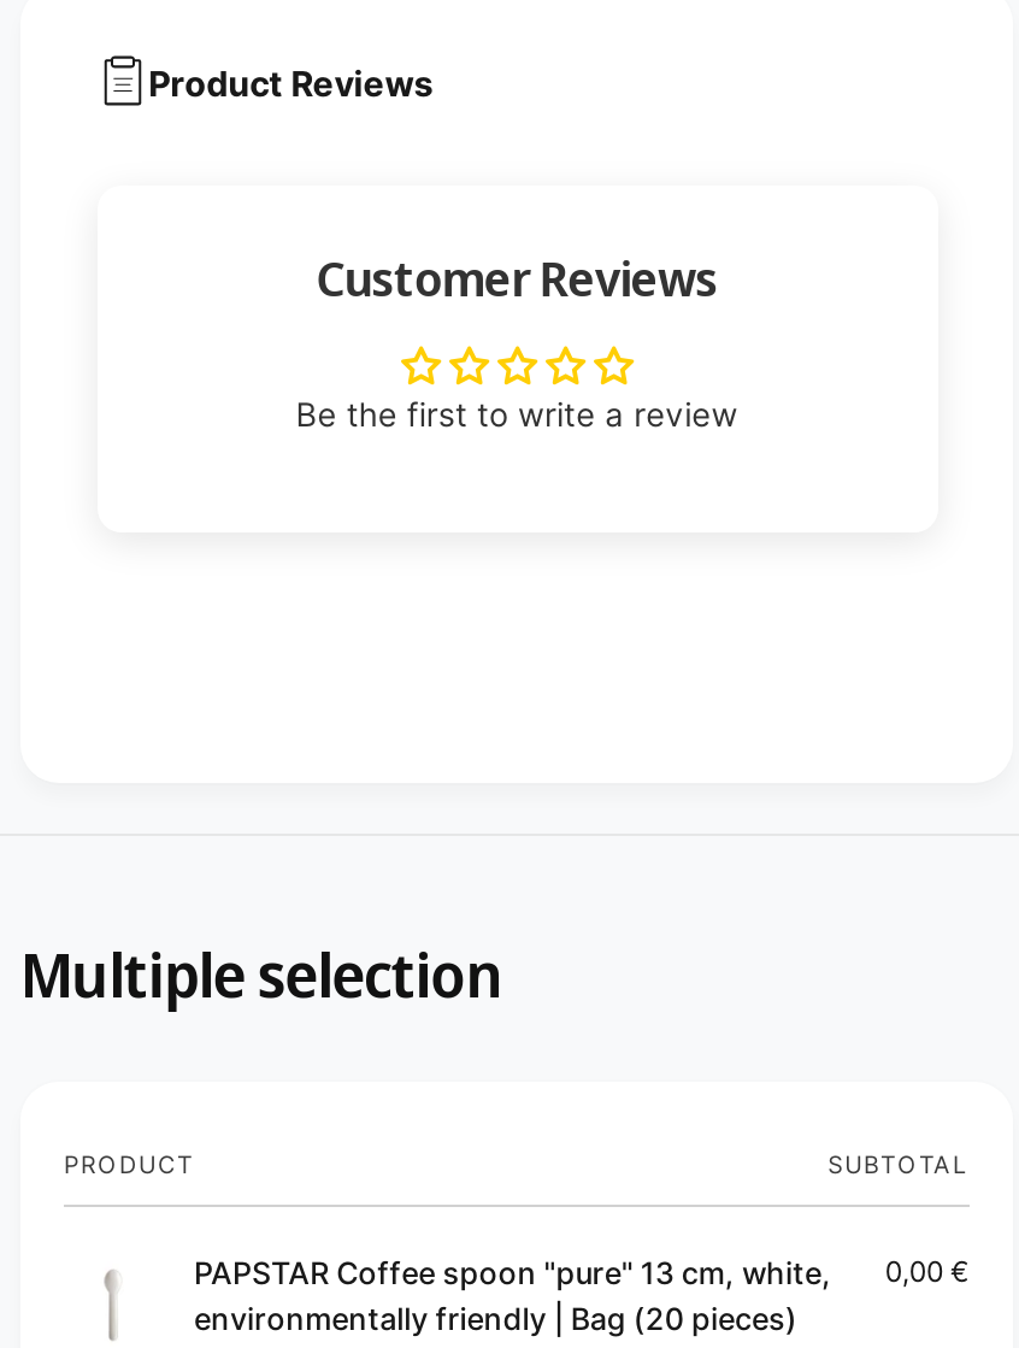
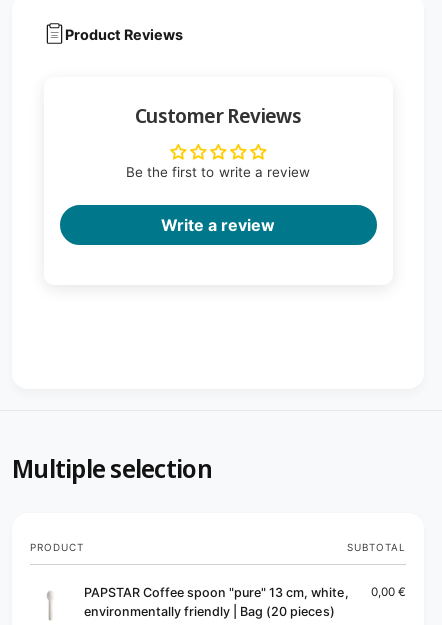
none -> [161,215,275,235] Write a review

